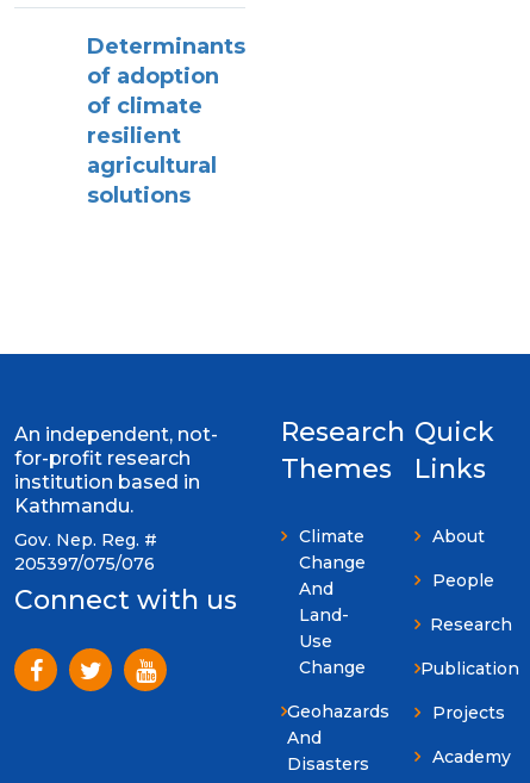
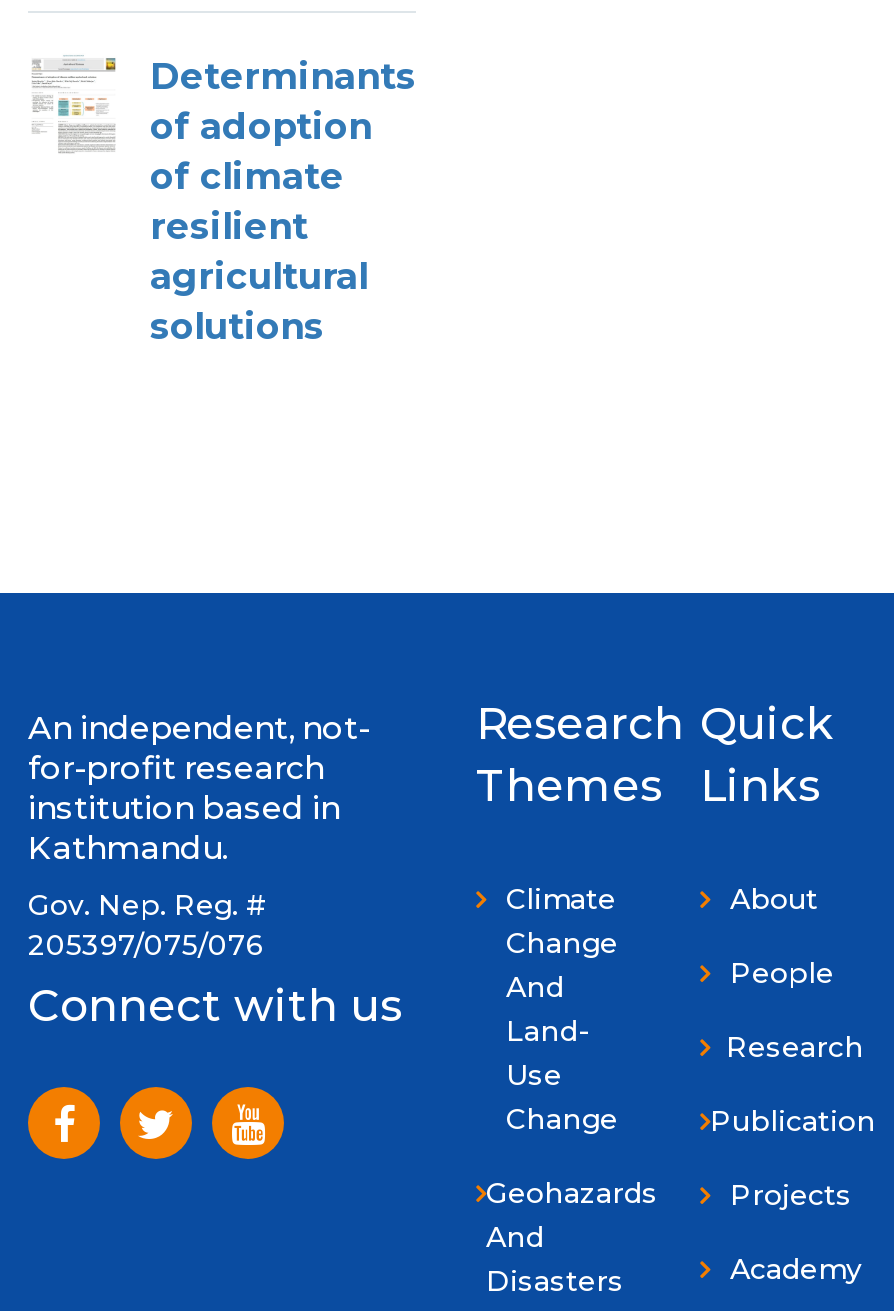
none -> [32,57,118,153] [image]

